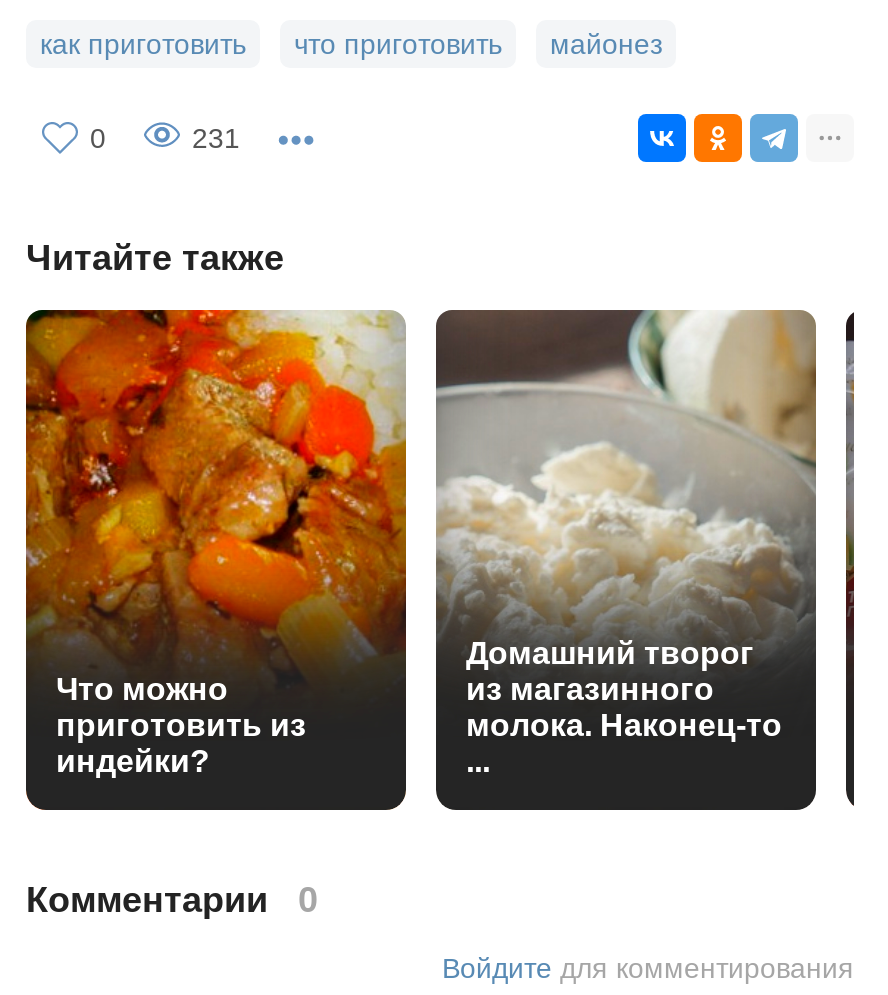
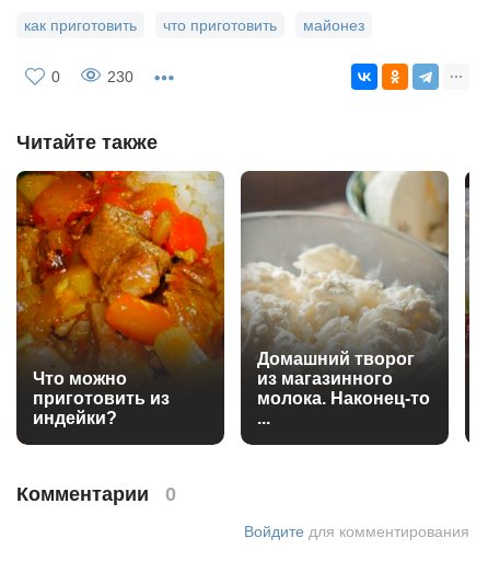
[192,125,240,157] 231 -> [107,69,133,87] 230

